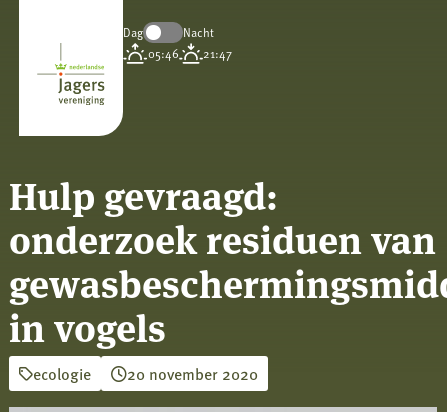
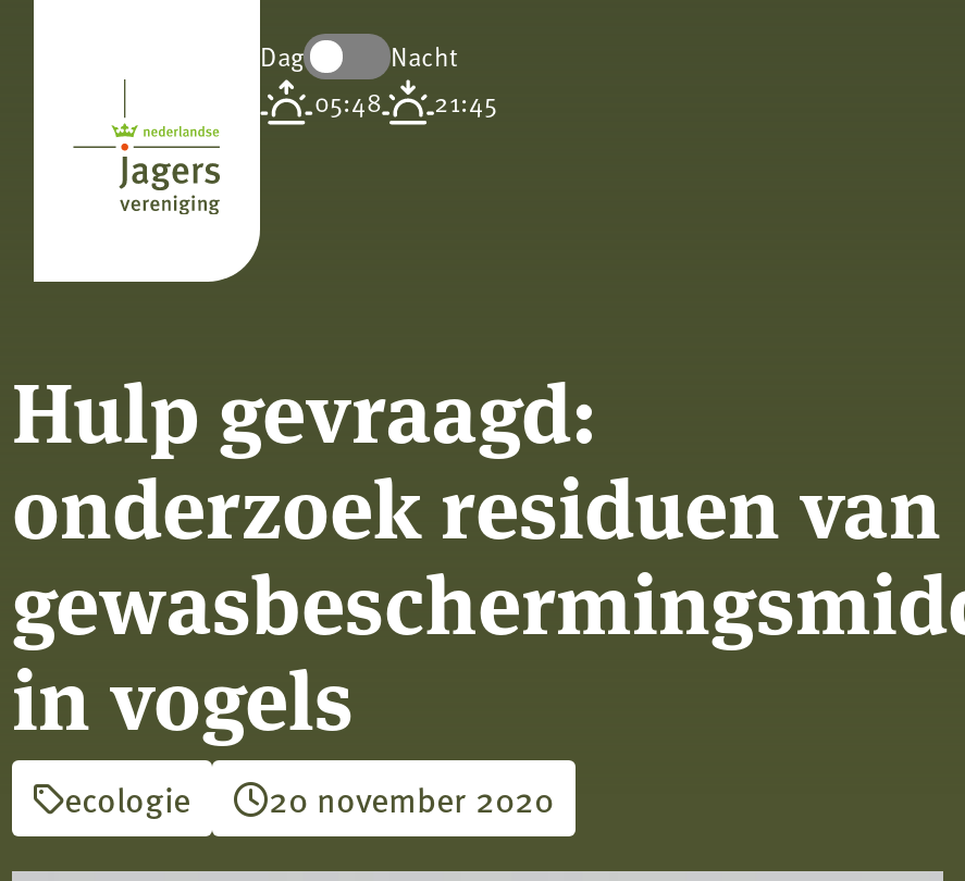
[148,45,179,61] 05:46 -> [314,82,382,121] 05:48
[203,45,232,61] 21:47 -> [434,82,497,121] 21:45

